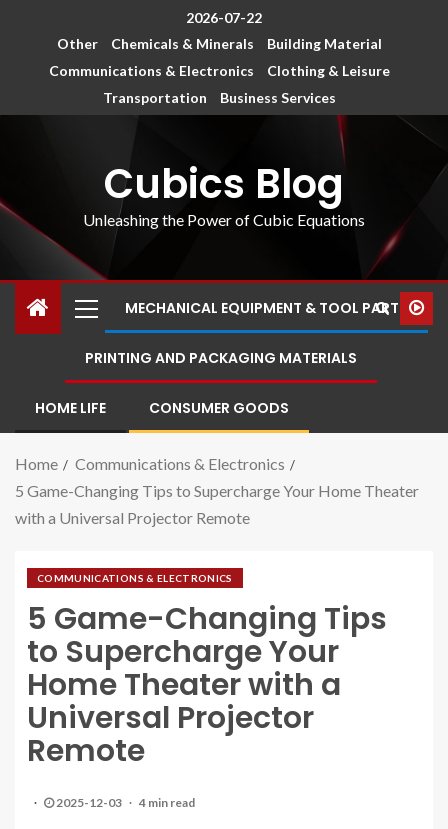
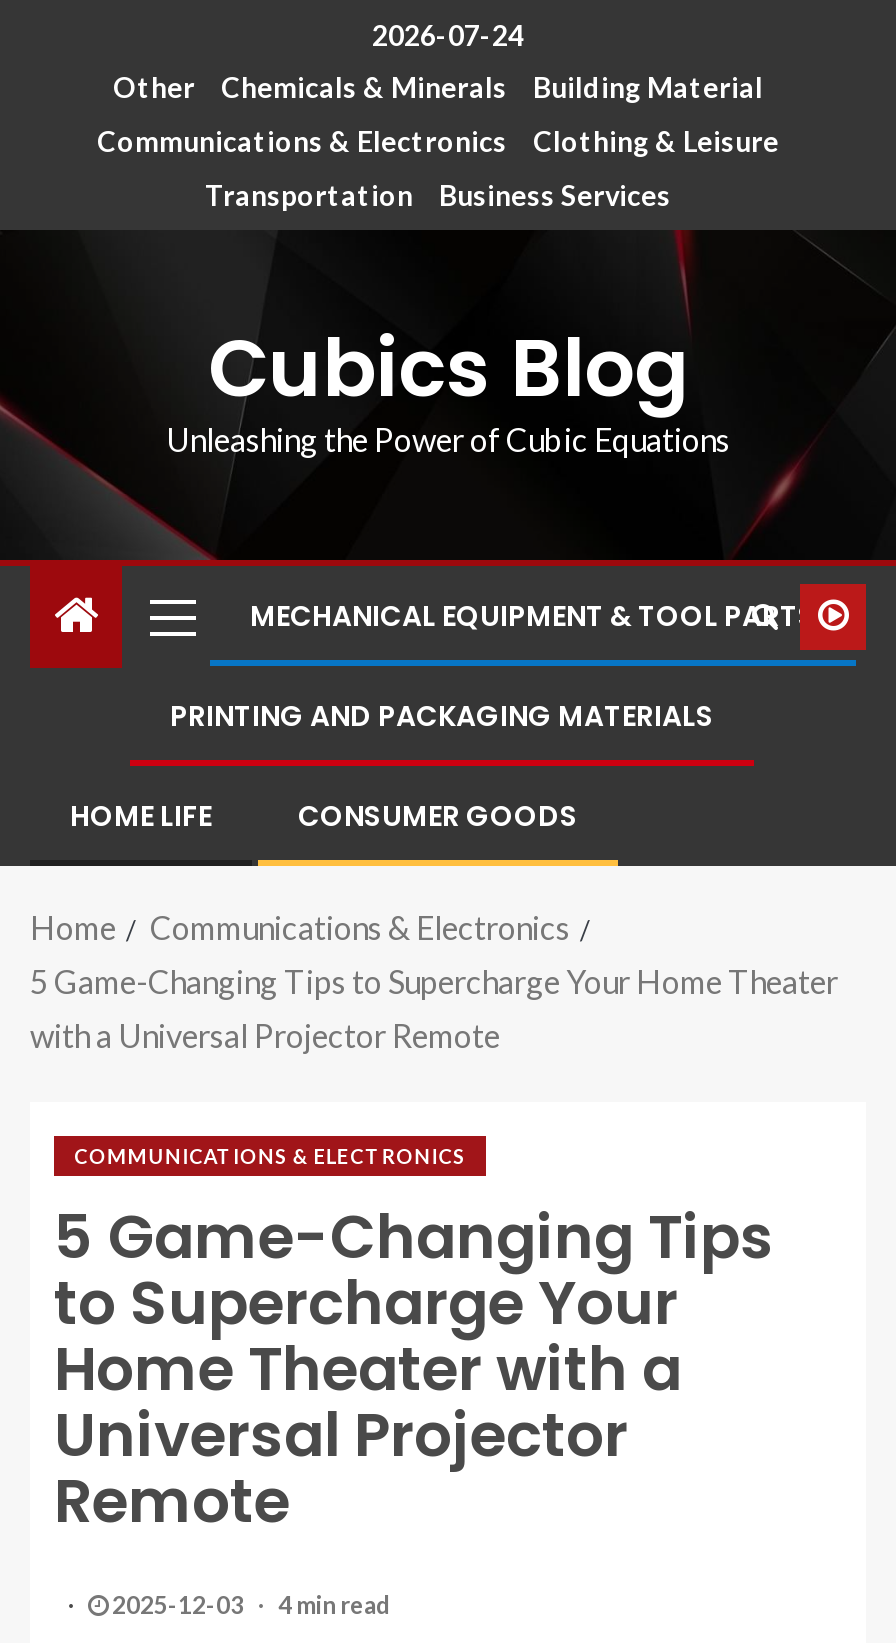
[186,9,262,26] 2026-07-22 -> [372,19,524,53] 2026-07-24

